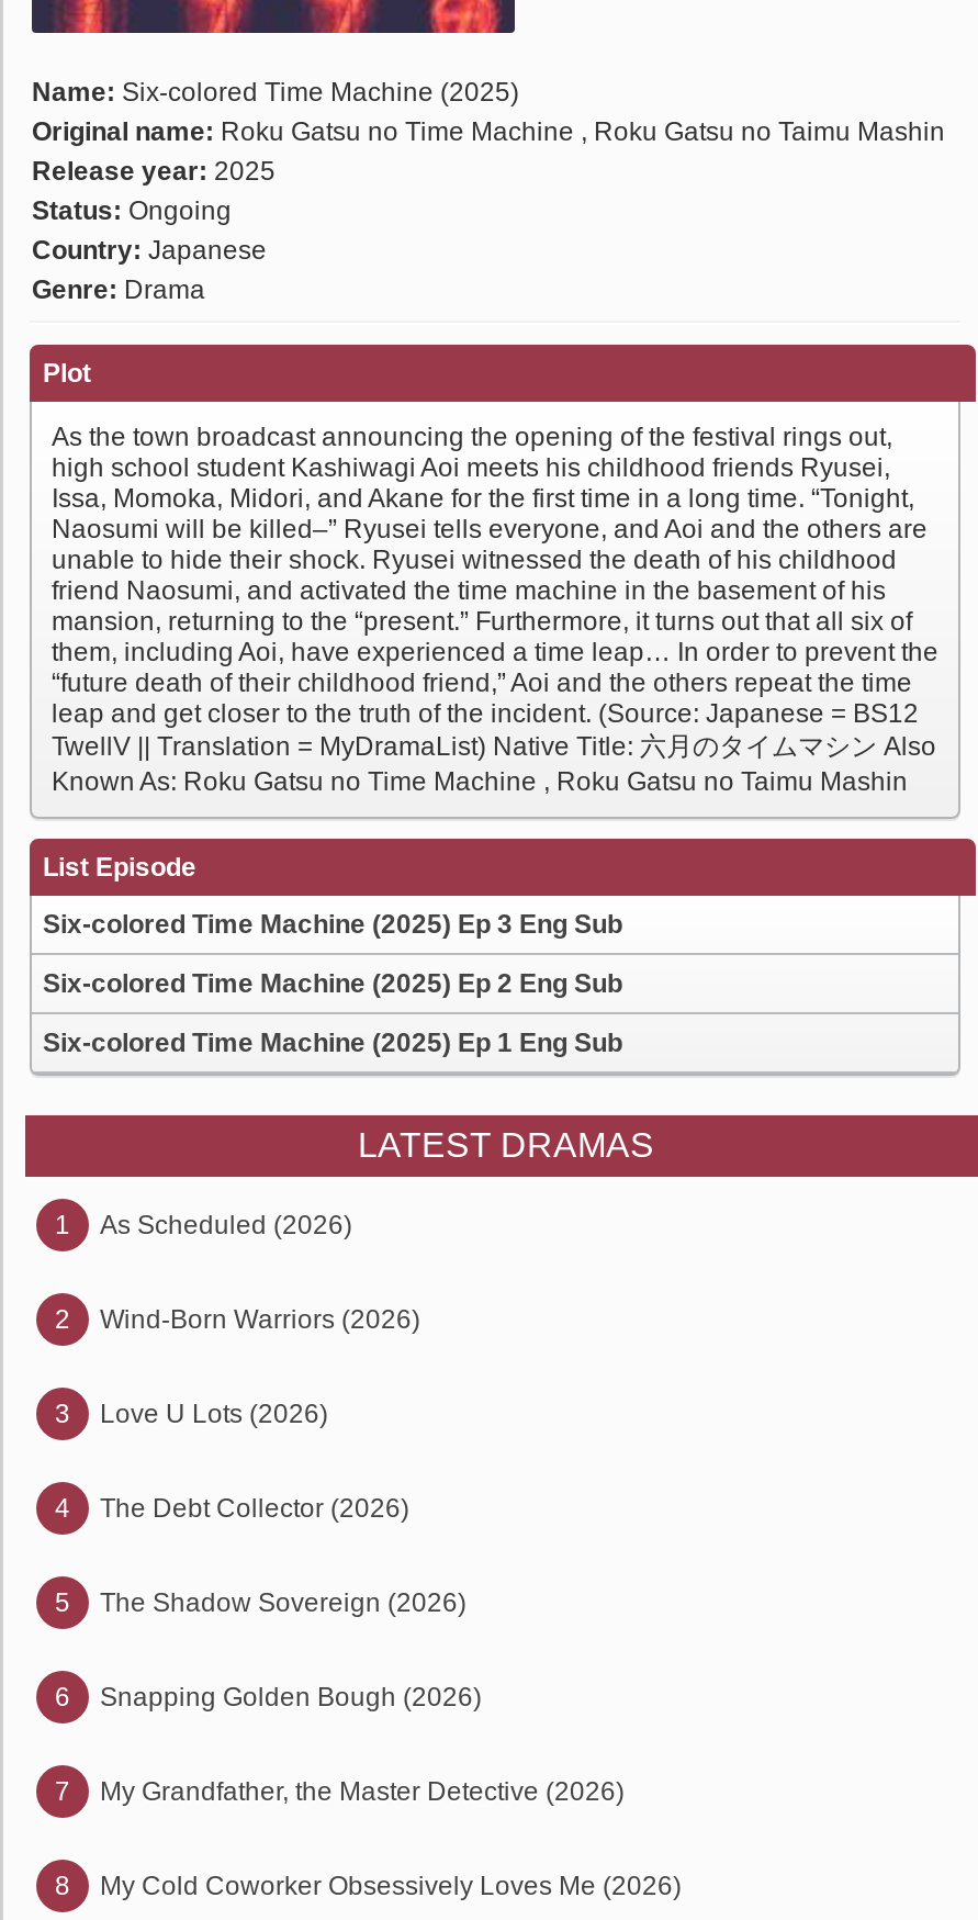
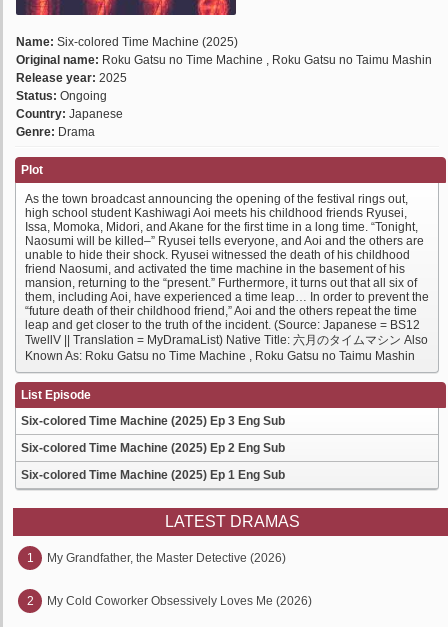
[55,1210,482,1807] As Scheduled (2026) | 2 | Wind-Born Warriors (2026) | 3 | Love U Lots (2026) | 4 | The Debt Collector (2026) | 5 | The Shadow Sovereign (2026) | 6 | Snapping Golden Bough (2026) | 7 -> none
[55,1871,682,1901] 8 My Cold Coworker Obsessively Loves Me (2026) -> [26,594,312,608] 2 My Cold Coworker Obsessively Loves Me (2026)

